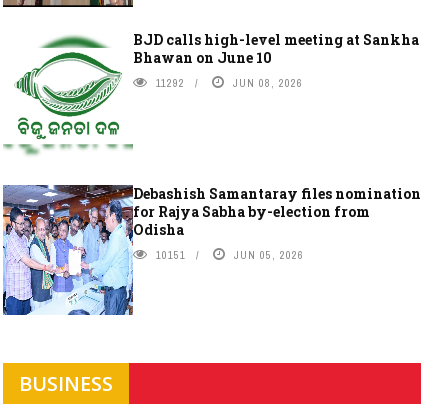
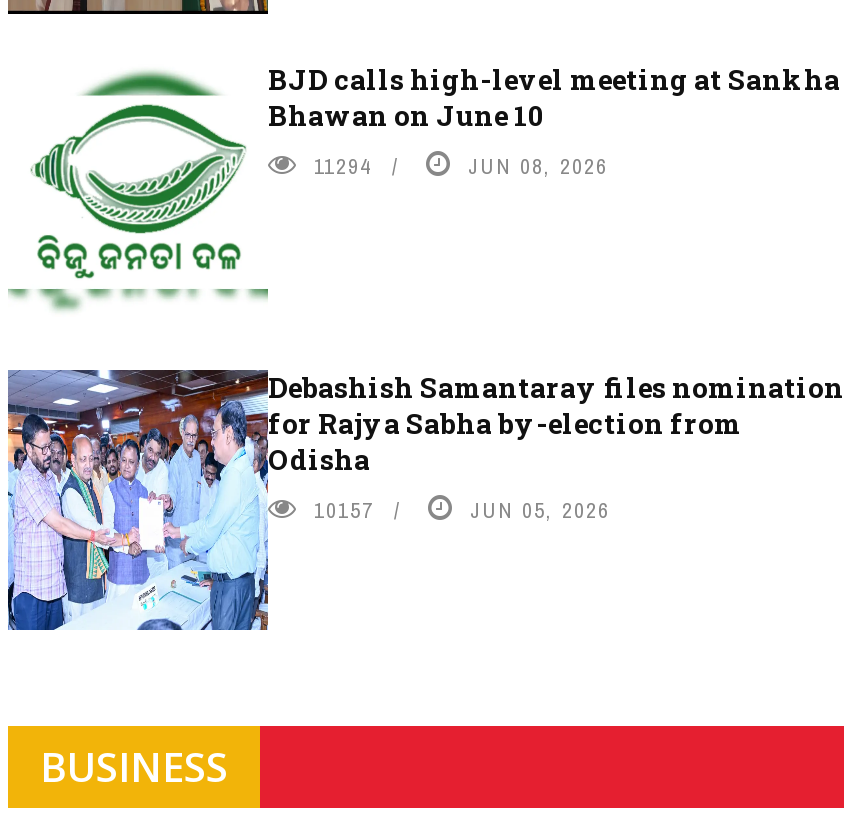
[156,76,185,90] 11292 -> [314,152,372,180] 11294
[156,248,186,262] 10151 -> [314,496,374,524] 10157

